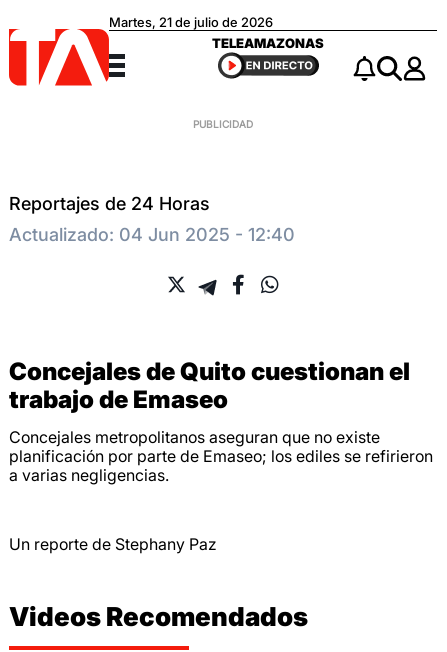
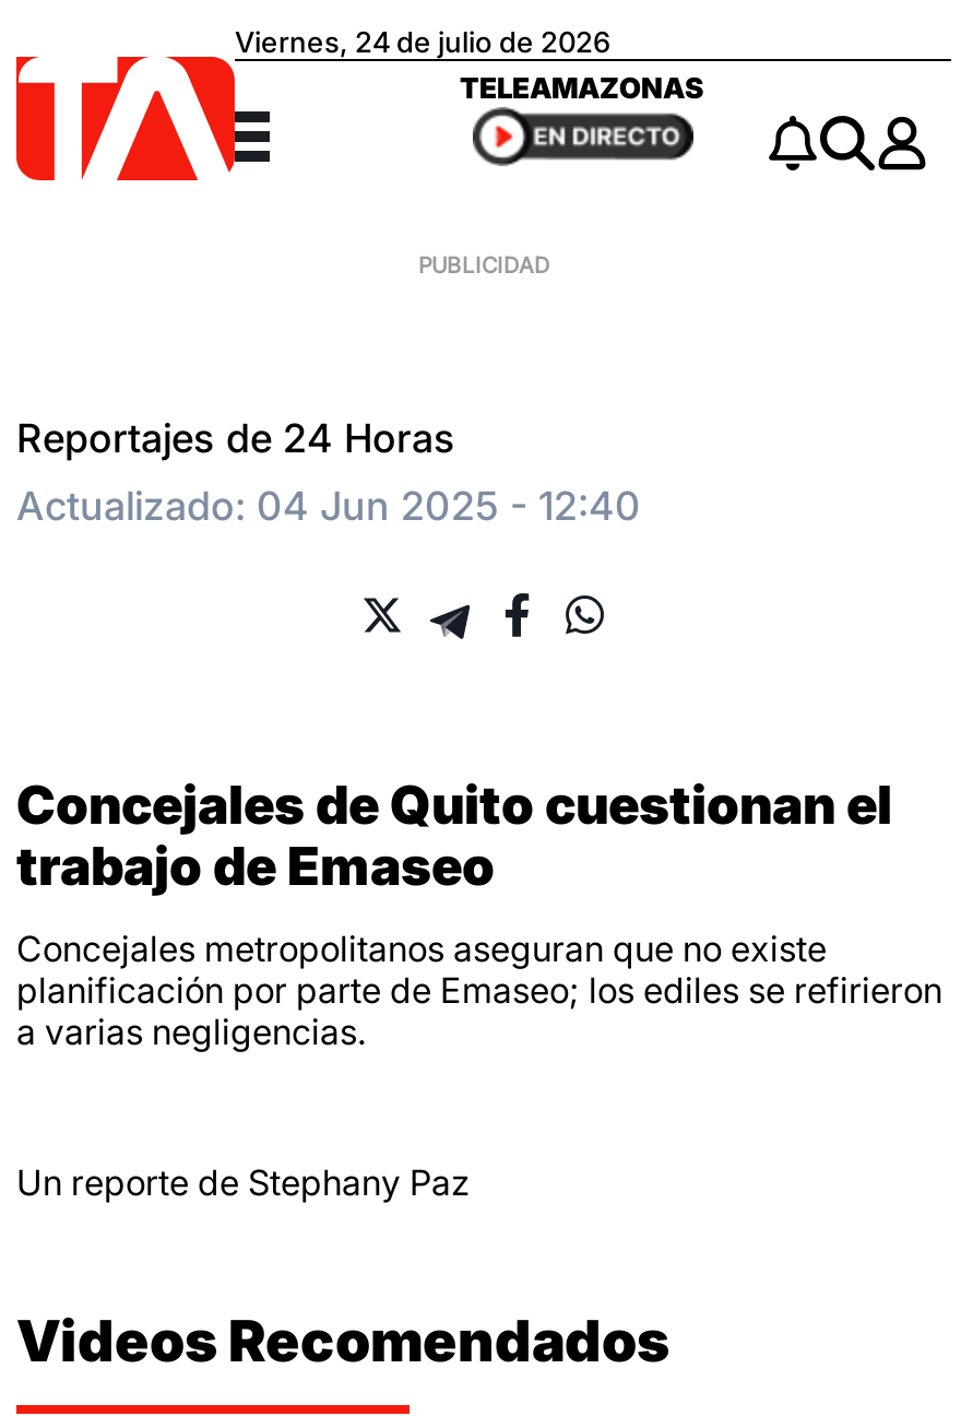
[109,14,273,30] Martes, 21 de julio de 2026 -> [235,25,610,60] Viernes, 24 de julio de 2026

